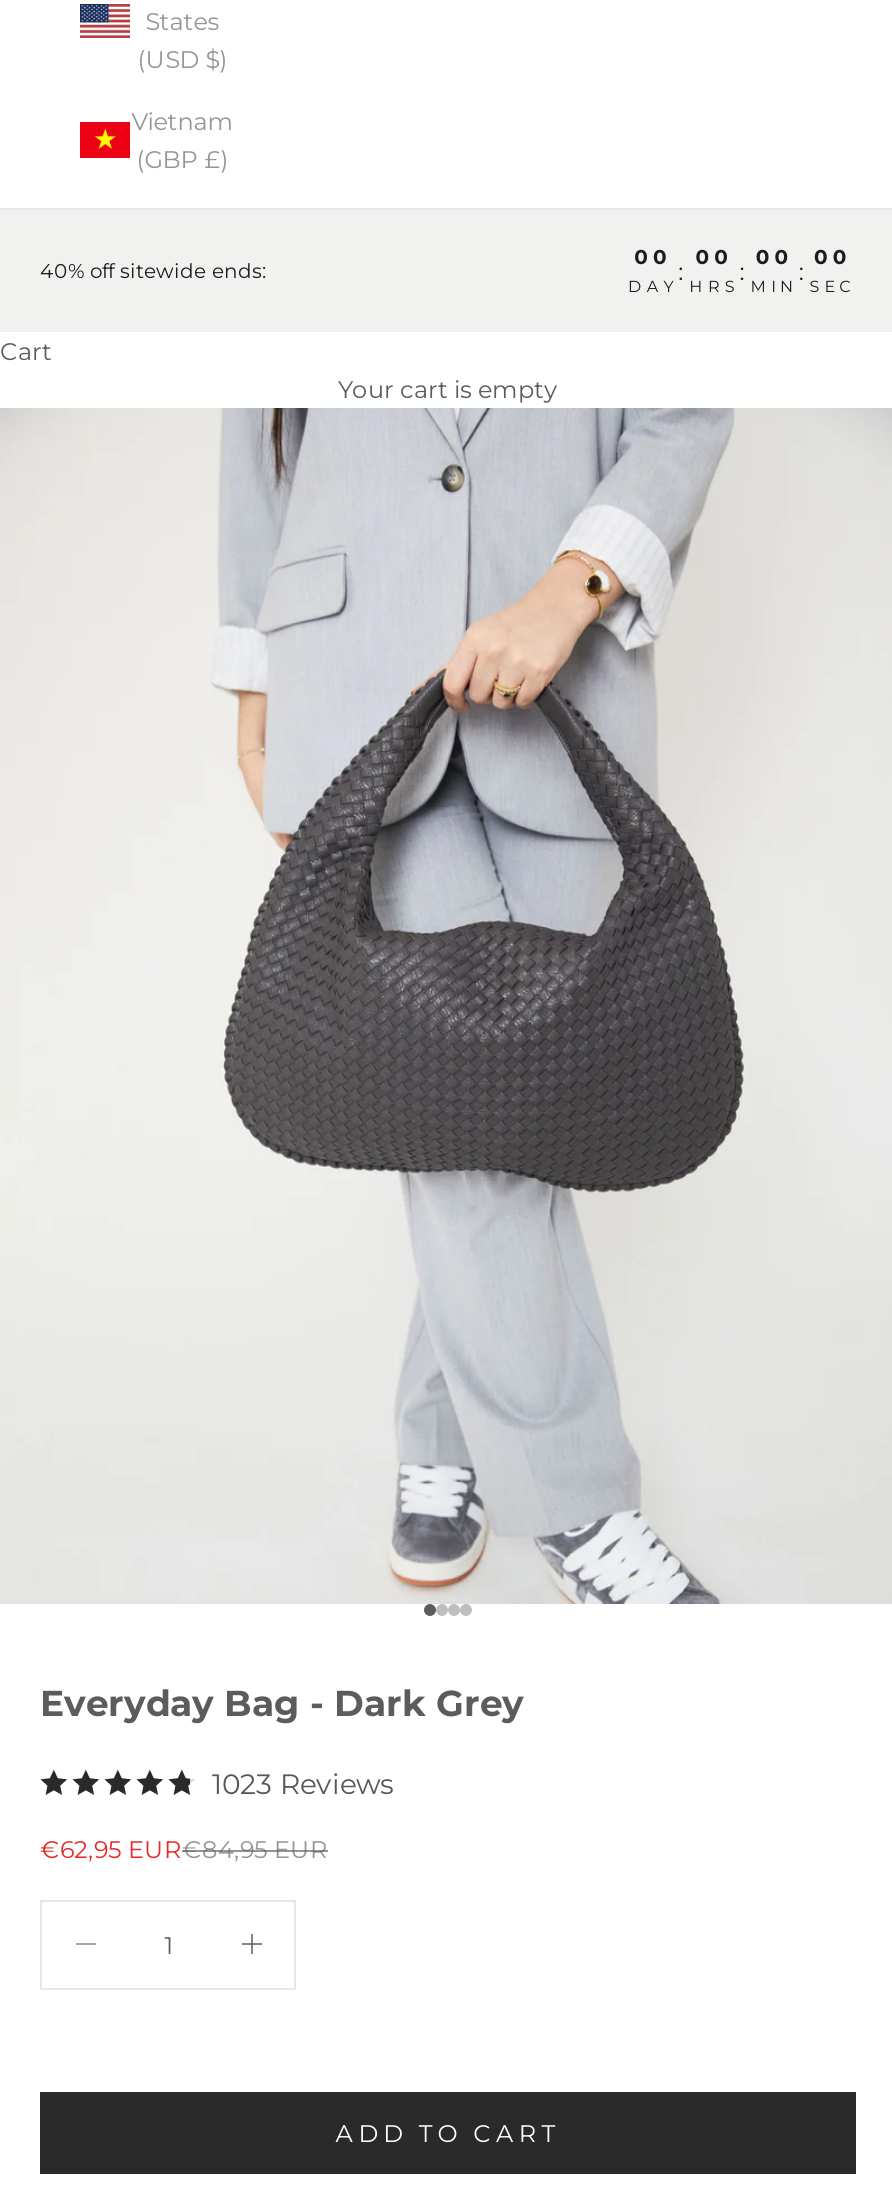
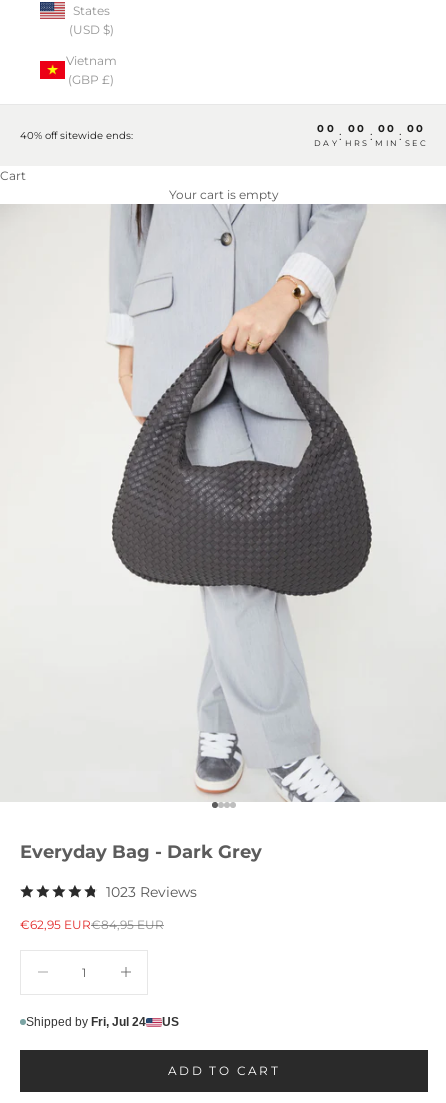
none -> [26,1015,179,1029] Shipped by Fri, Jul 24 | US

